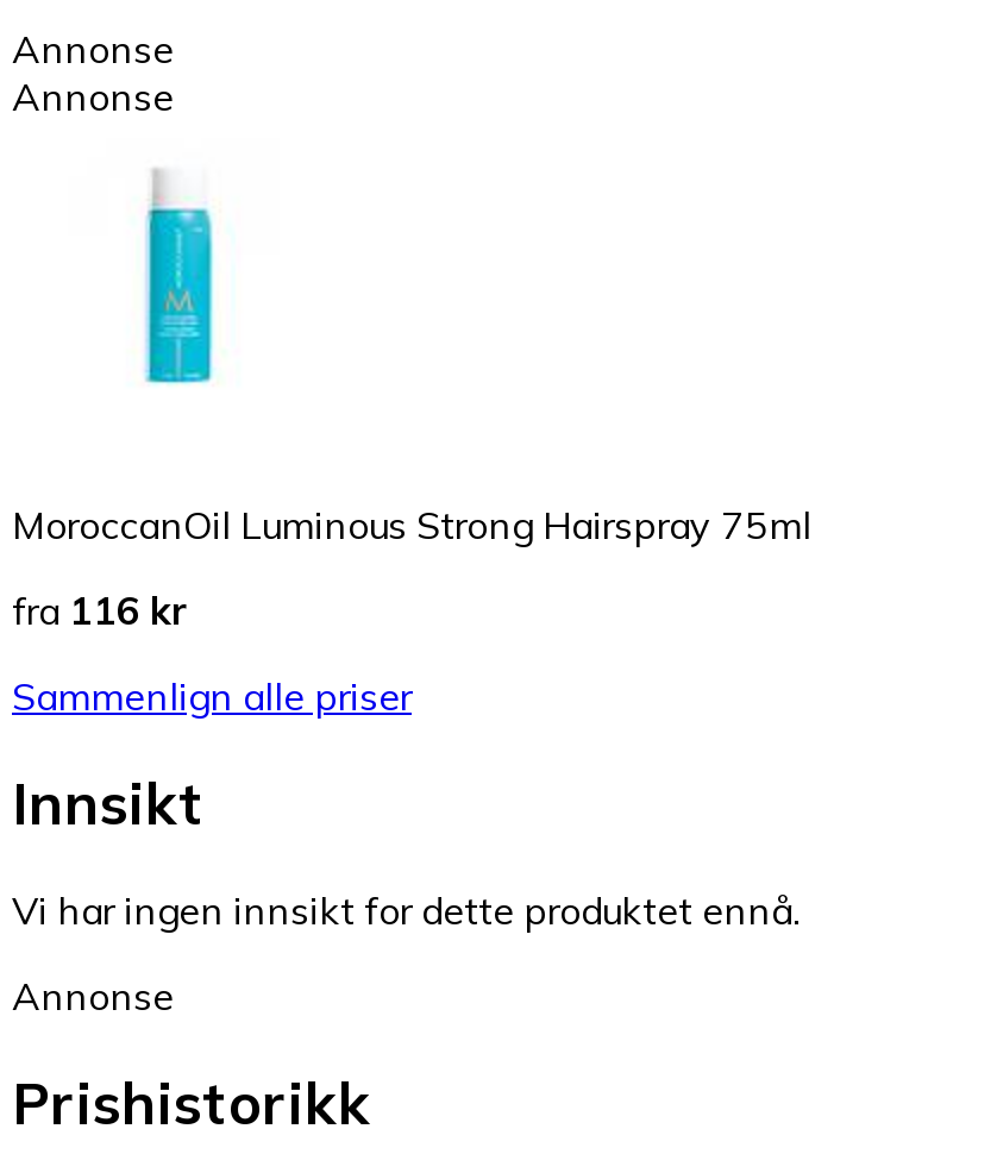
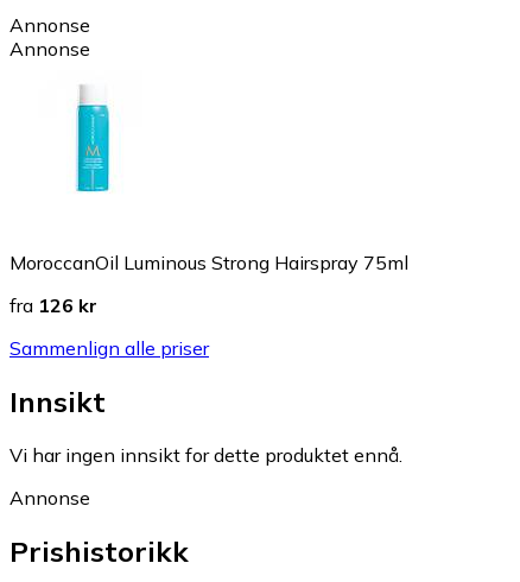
[12,586,188,634] fra 116 kr -> [9,293,97,317] fra 126 kr

